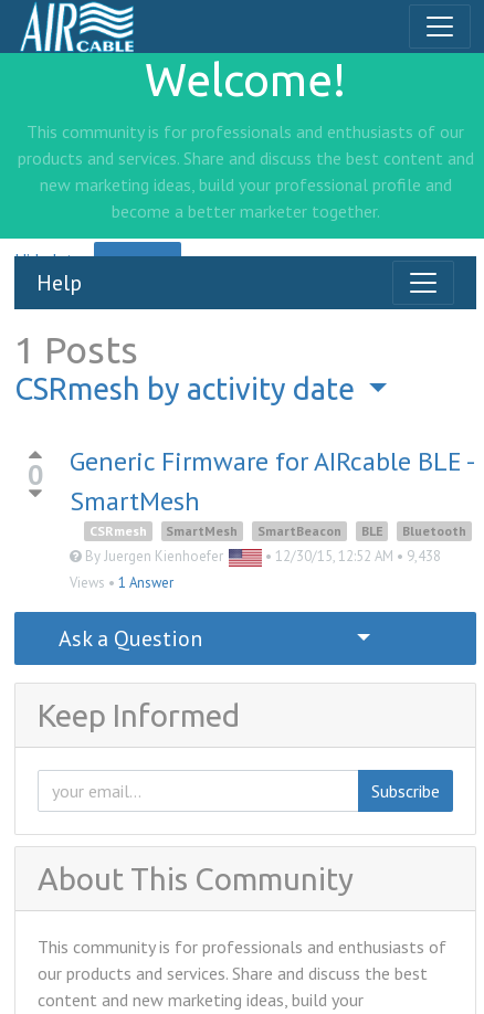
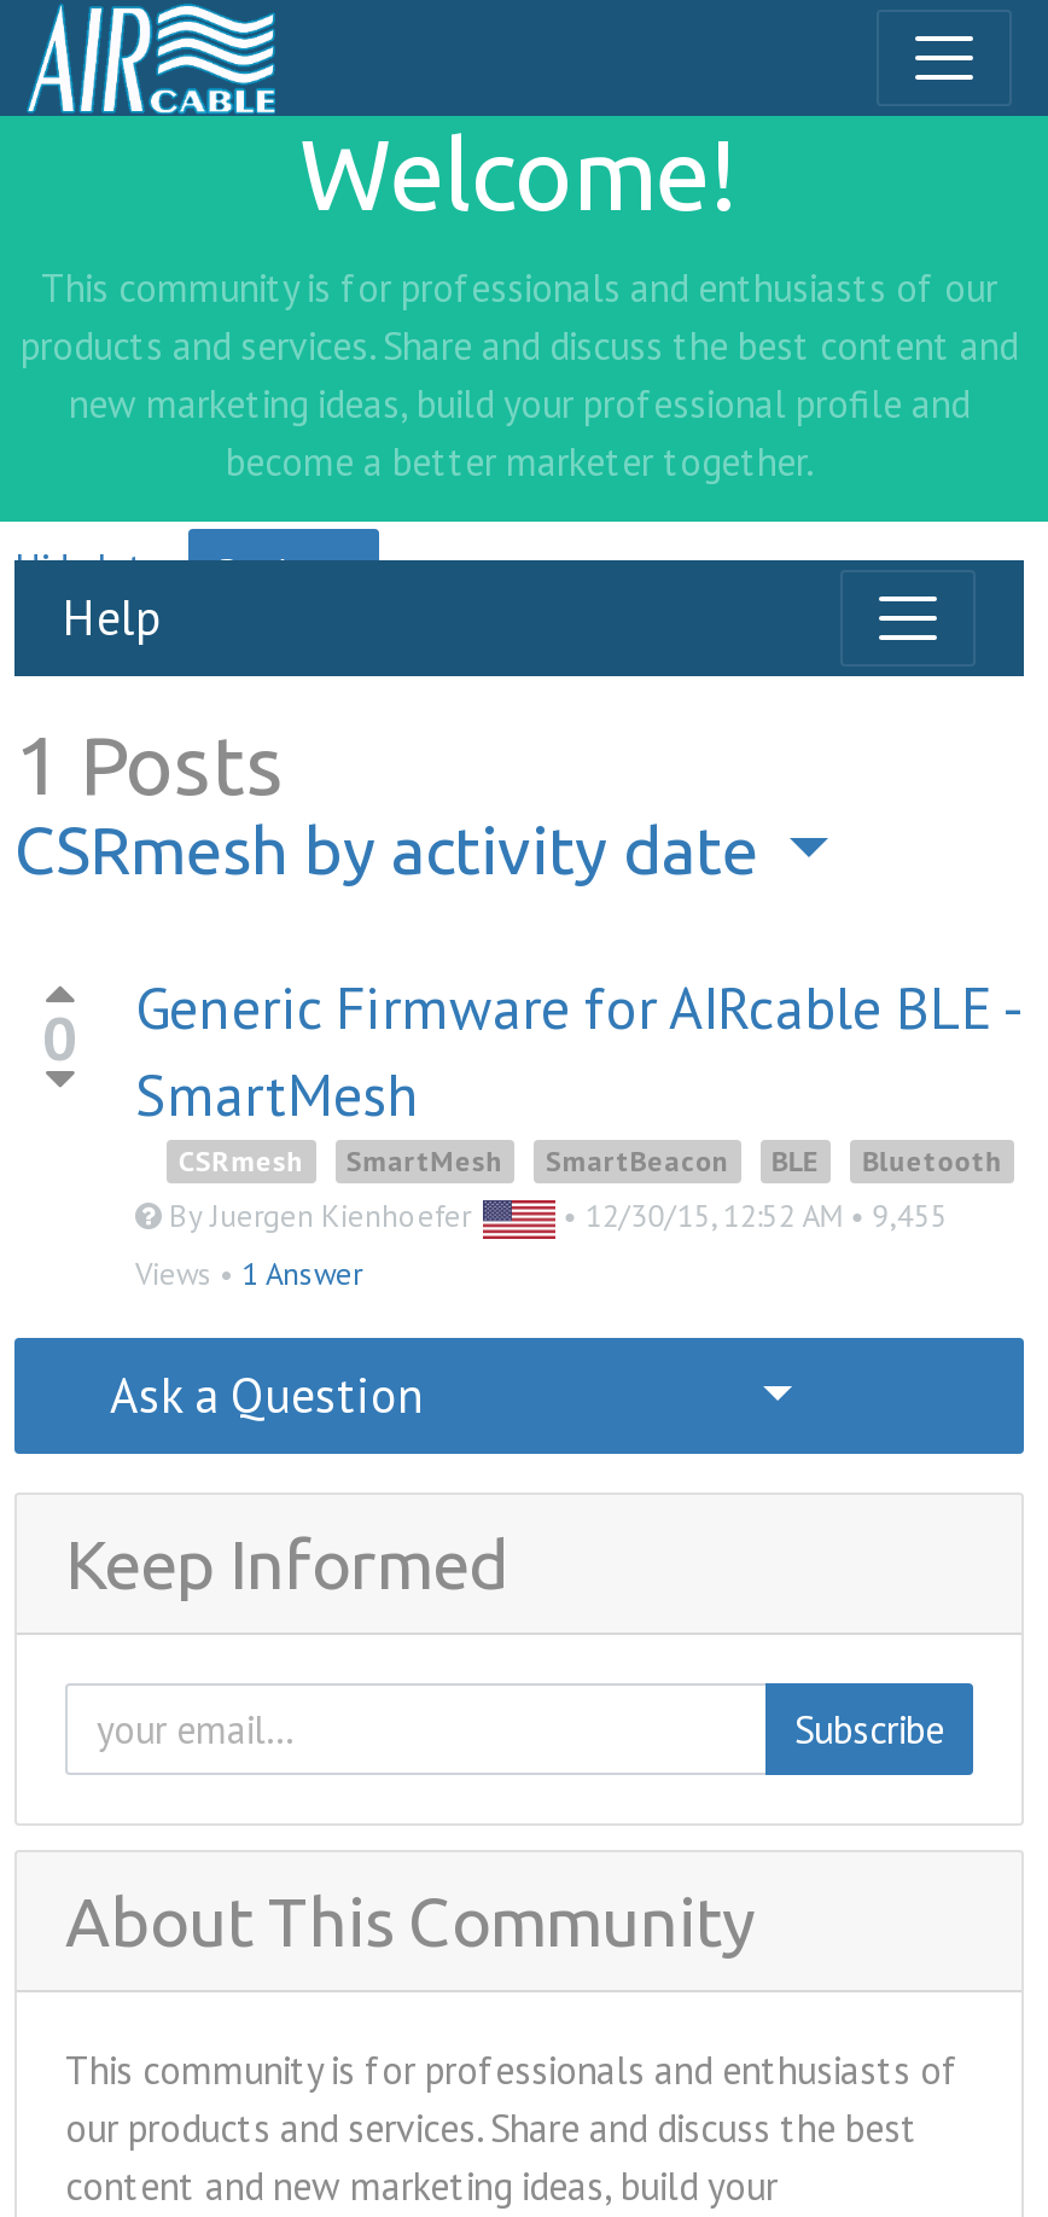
[266,547,441,566] • 12/30/15, 12:52 AM • 9,438 -> [563,1195,947,1236] • 12/30/15, 12:52 AM • 9,455

